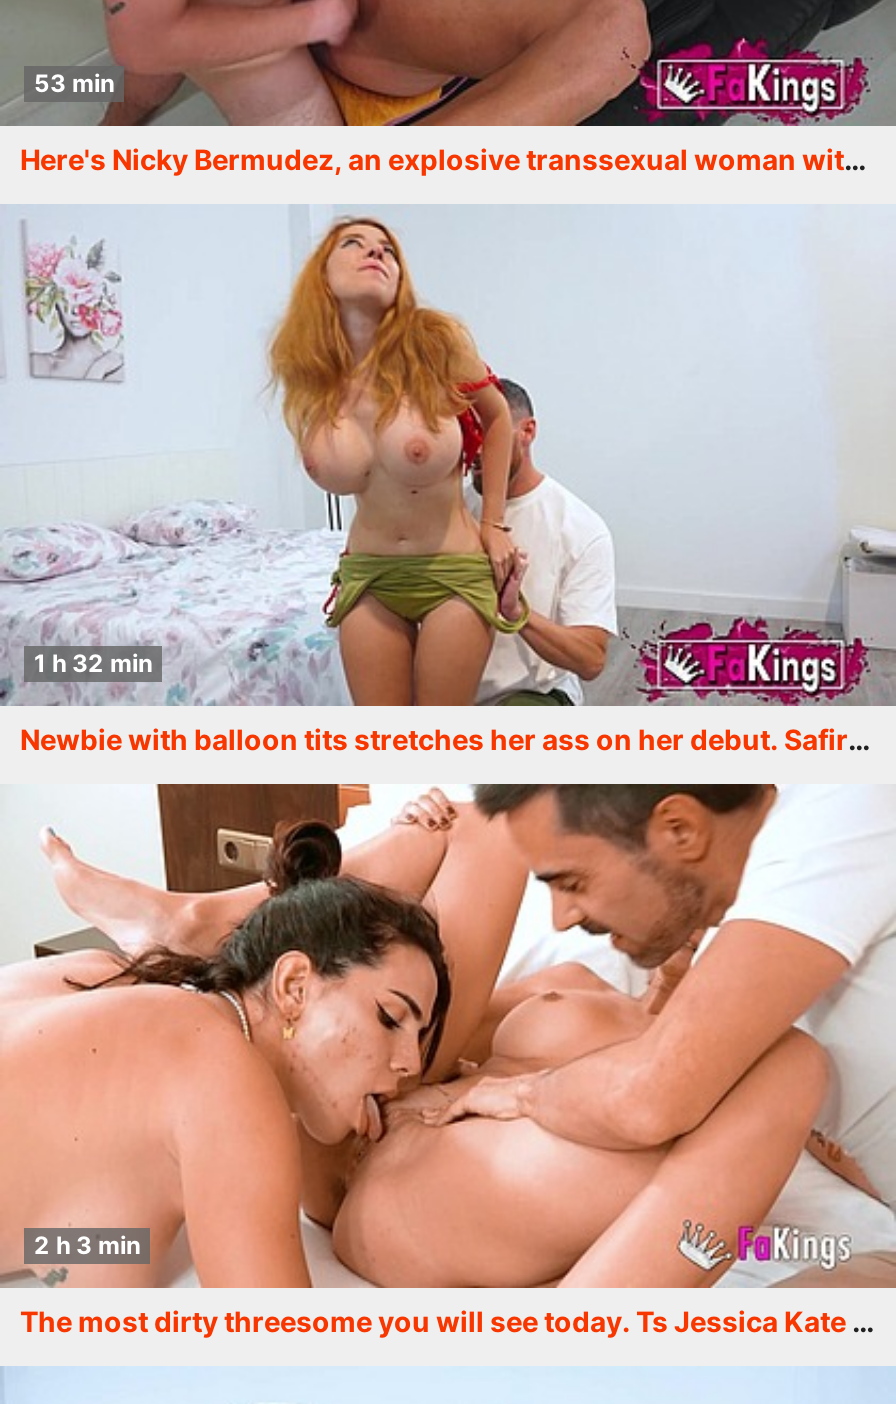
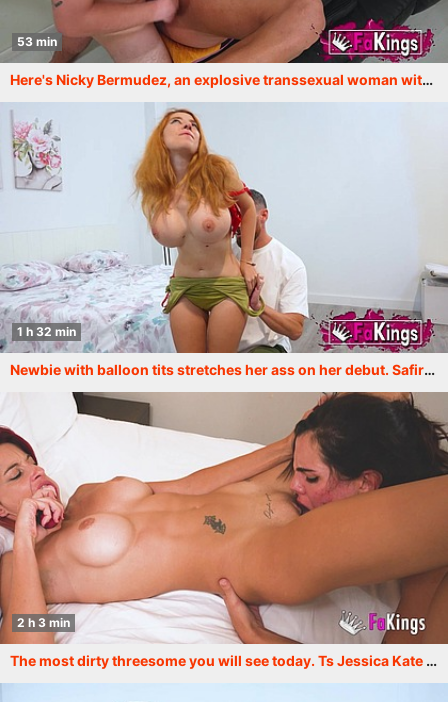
[6,782,890,1290] [image] -> [3,391,445,645] [image]

